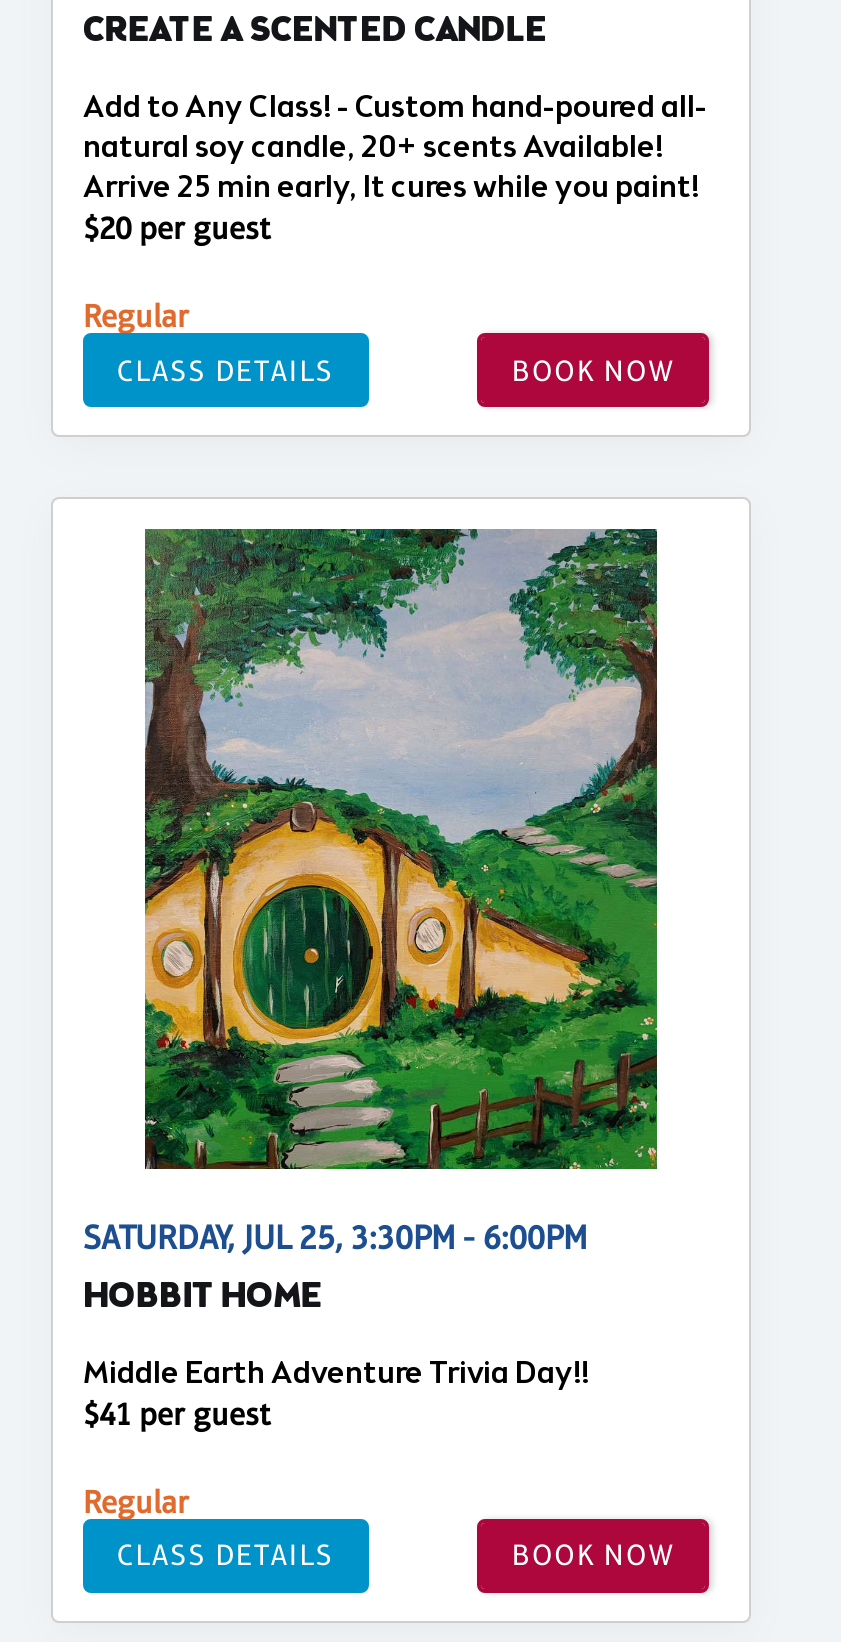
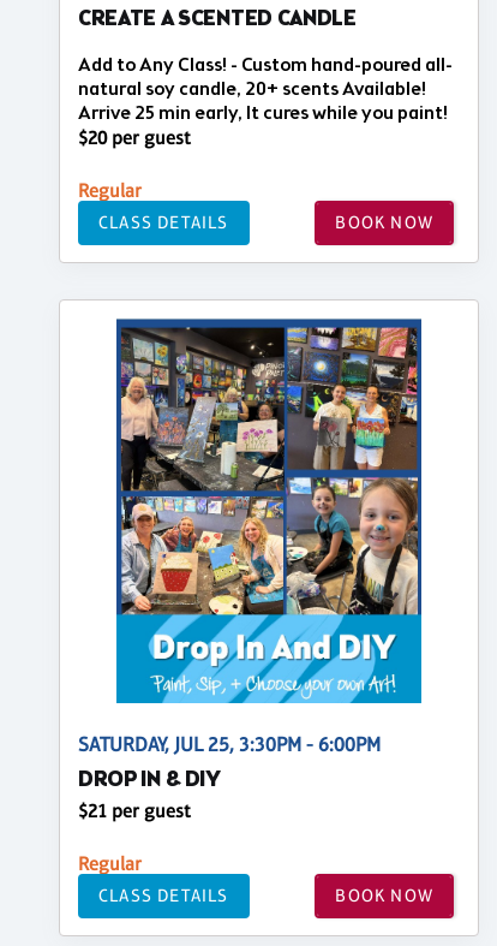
[143,528,659,1172] [image] -> [115,319,423,704] [image]
[83,1274,589,1433] HOBBIT HOME | Middle Earth Adventure Trivia Day!! | $41 per guest -> [78,765,221,822] DROP IN & DIY | $21 per guest

